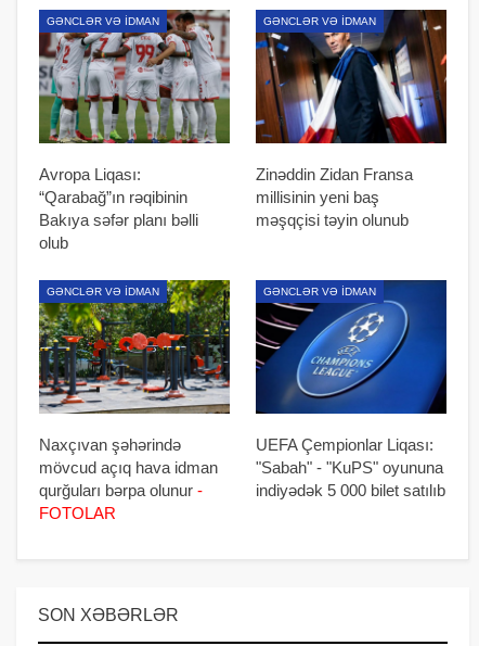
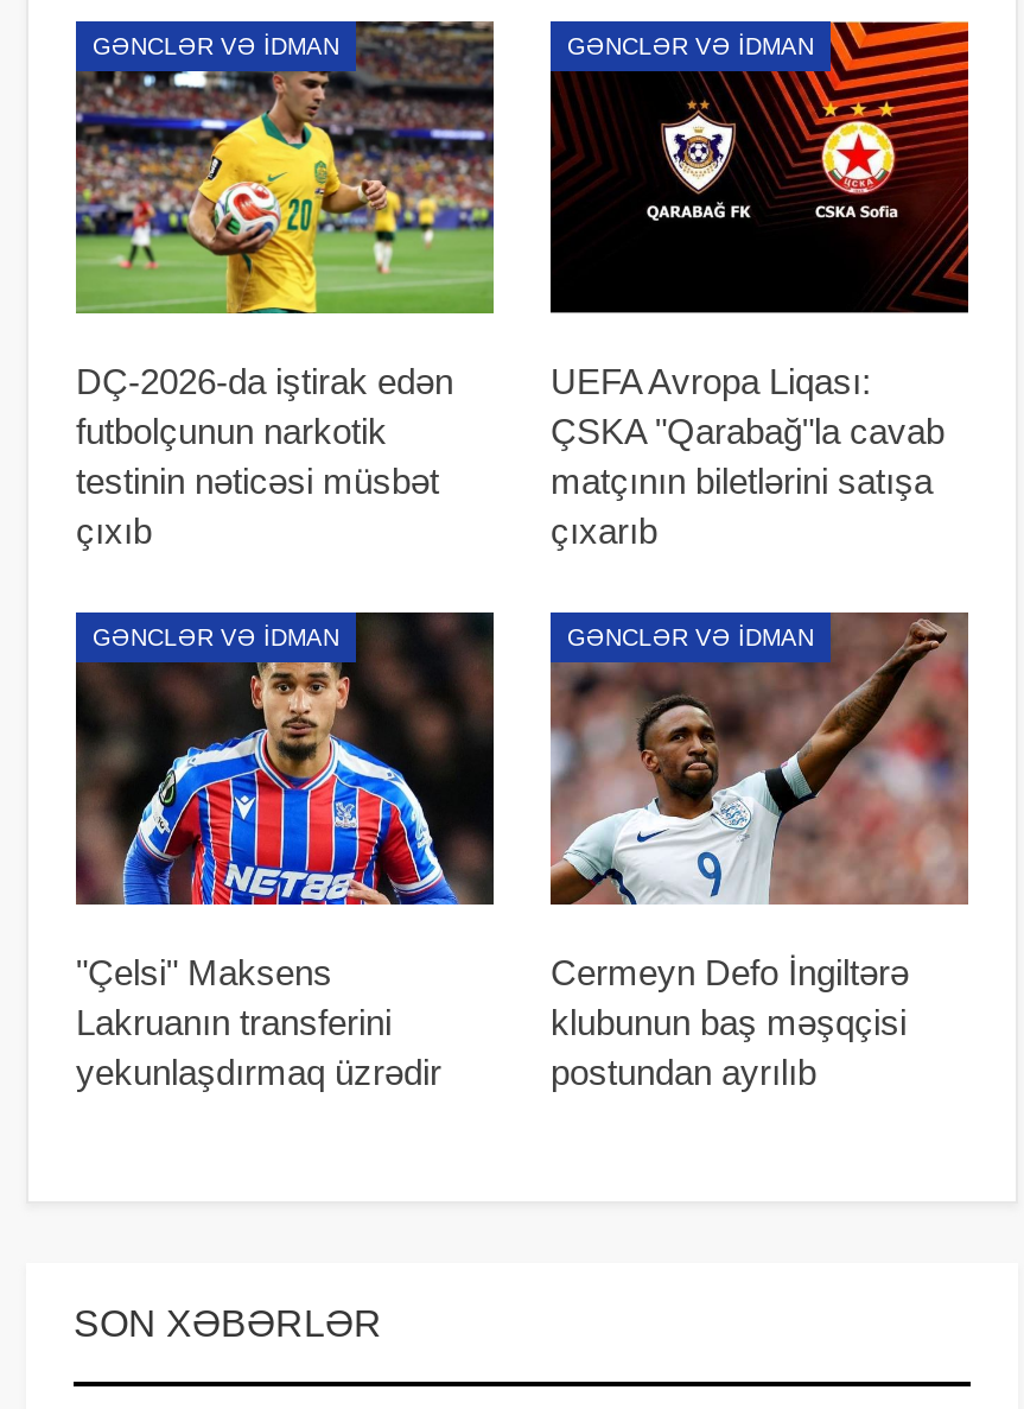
[39,10,230,252] [image] | Avropa Liqası: | “Qarabağ”ın rəqibinin | Bakıya səfər planı bəlli | olub -> [76,21,496,551] [image] | DÇ-2026-da iştirak edən | futbolçunun narkotik | testinin nəticəsi müsbət | çıxıb
[255,9,448,229] [image] | Zinəddin Zidan Fransa | millisinin yeni baş | məşqçisi təyin olunub -> [548,19,971,551] [image] | UEFA Avropa Liqası: | ÇSKA "Qarabağ"la cavab | matçının biletlərini satışa | çıxarıb
[38,279,231,522] [image] | Naxçıvan şəhərində | mövcud açıq hava idman | qurğuları bərpa olunur - | FOTOLAR -> [74,610,496,1092] [image] | "Çelsi" Maksens | Lakruanın transferini | yekunlaşdırmaq üzrədir
[255,279,448,500] [image] | UEFA Çempionlar Liqası: | "Sabah" - "KuPS" oyununa | indiyədək 5 000 bilet satılıb -> [548,610,971,1092] [image] | Cermeyn Defo İngiltərə | klubunun baş məşqçisi | postundan ayrılıb

